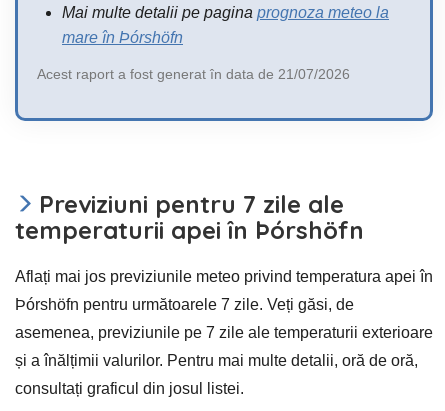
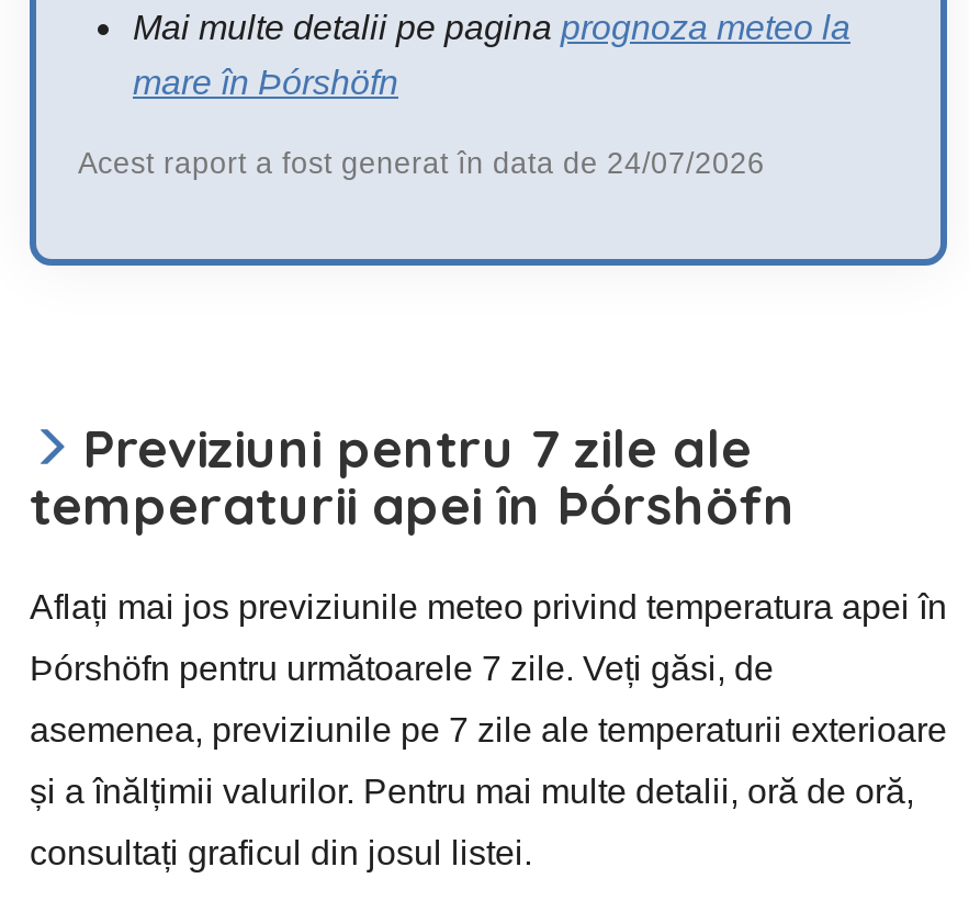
[37,67,350,82] Acest raport a fost generat în data de 21/07/2026 -> [78,147,765,180] Acest raport a fost generat în data de 24/07/2026

